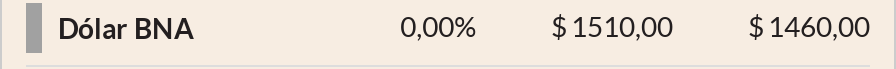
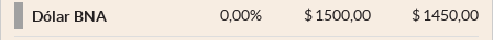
[551,11,673,43] $ 1510,00 -> [303,7,370,24] $ 1500,00
[748,11,870,43] $ 1460,00 -> [412,7,479,24] $ 1450,00

